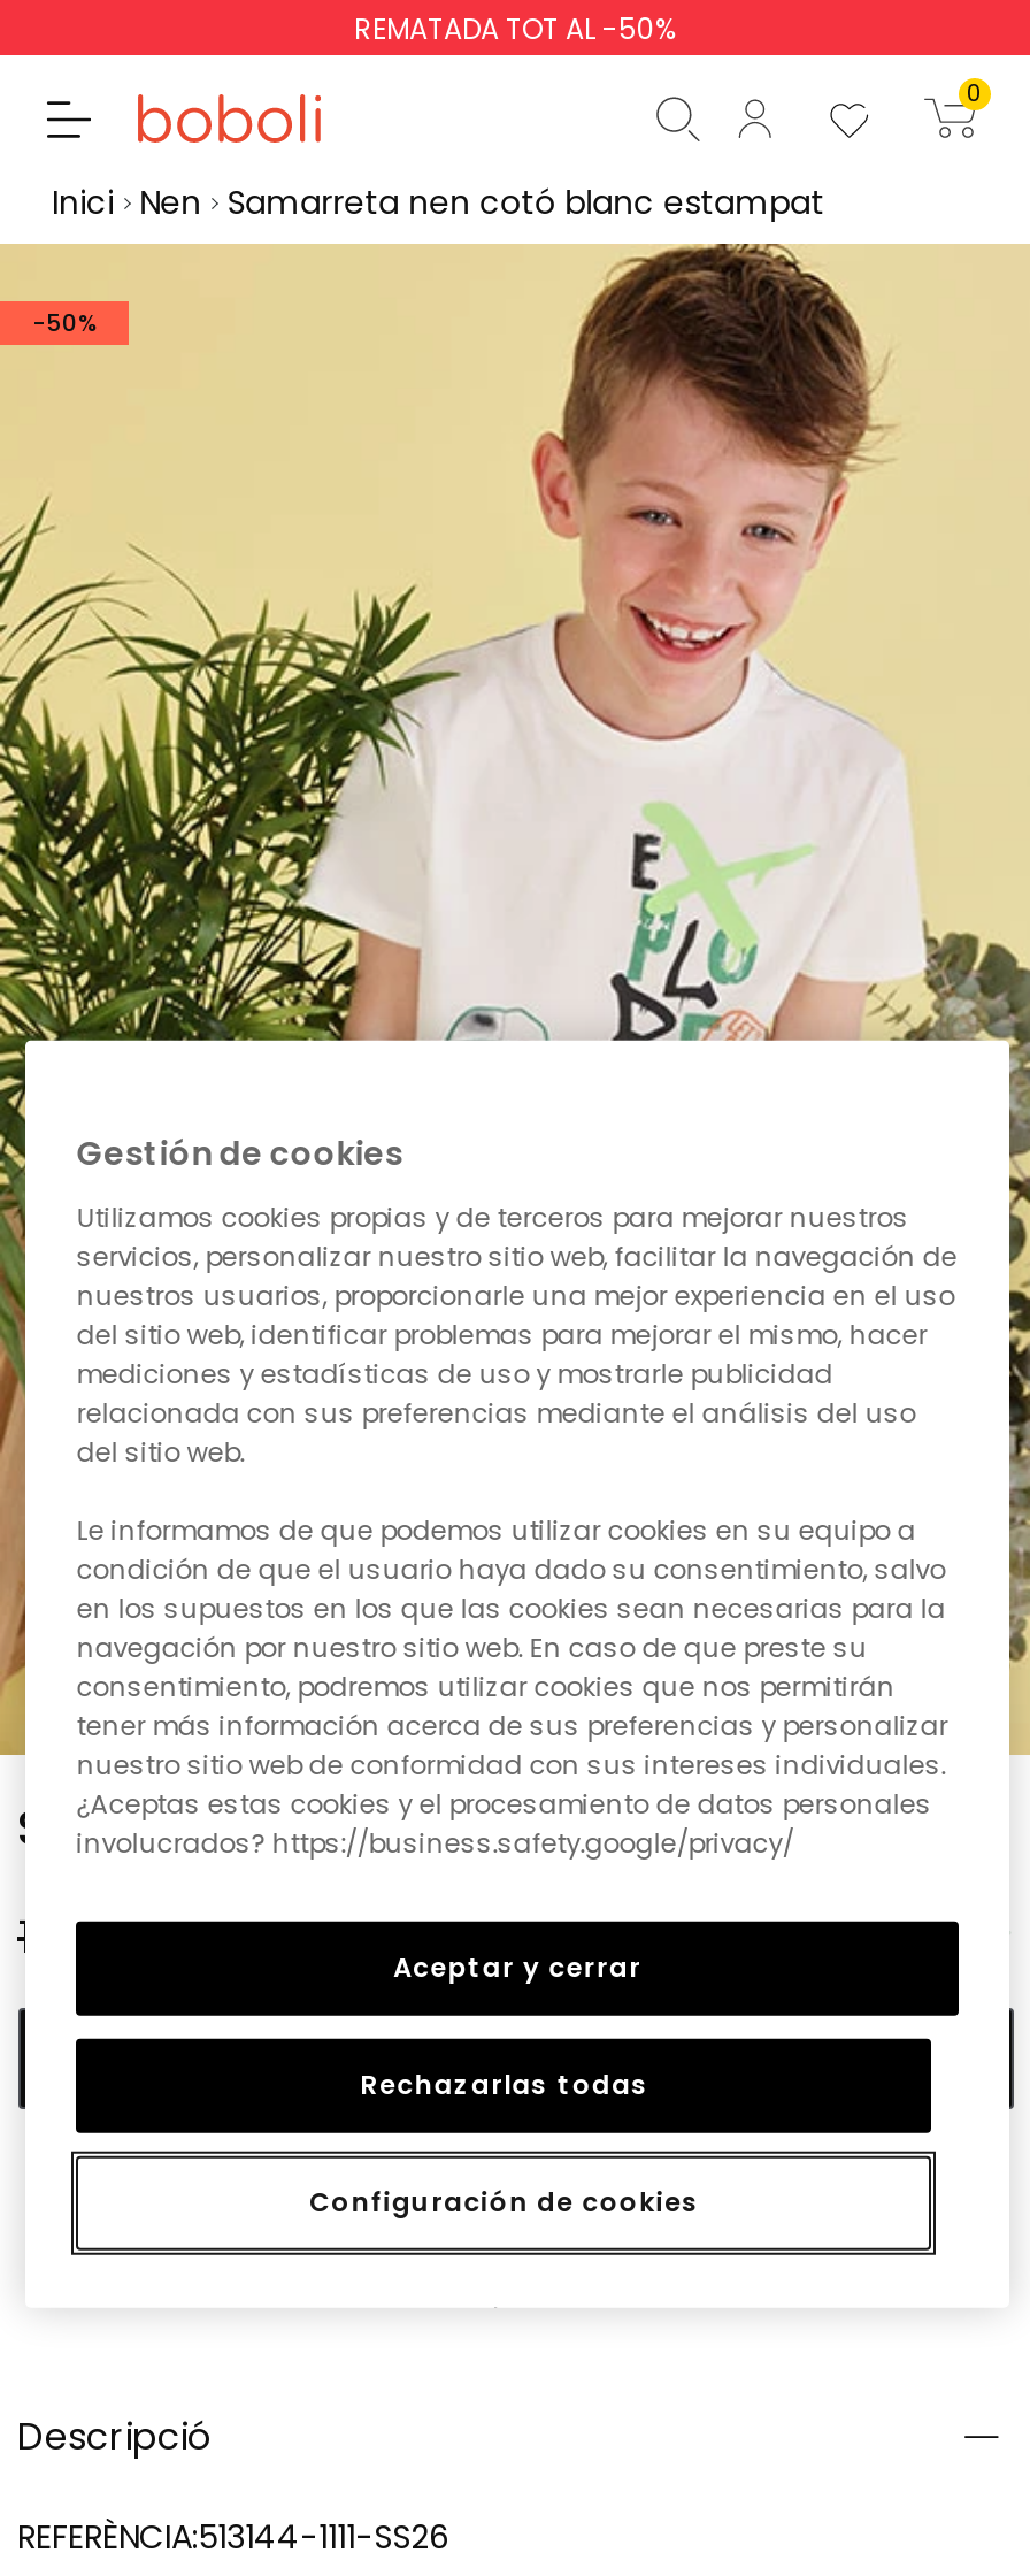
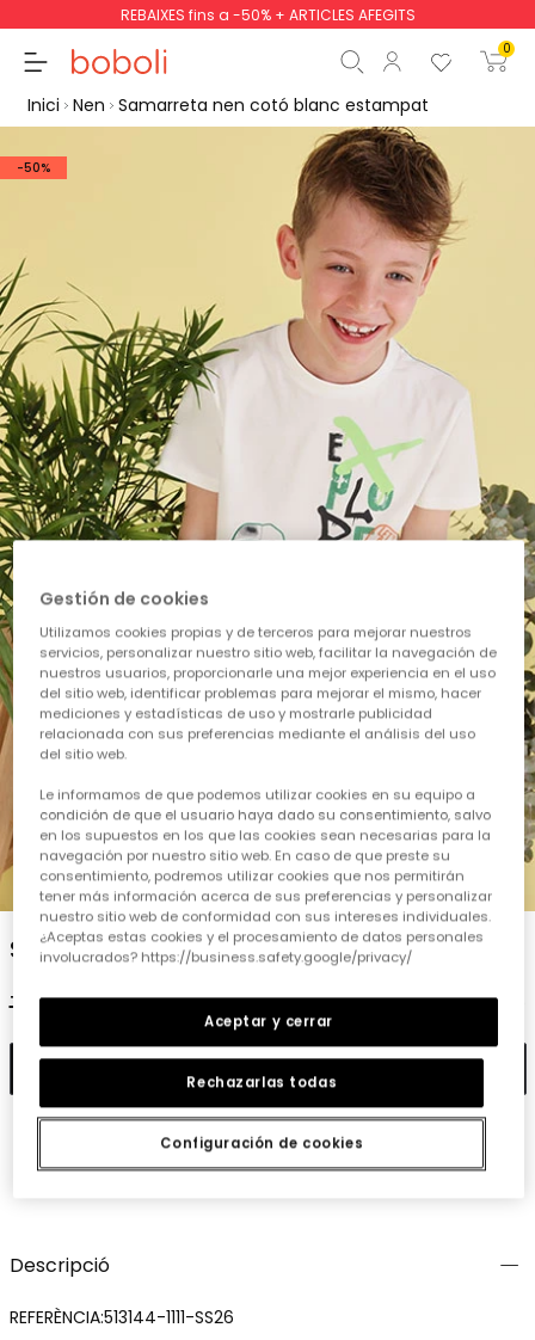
[354,9,676,48] REMATADA TOT AL -50% -> [120,5,415,25] REBAIXES fins a -50% + ARTICLES AFEGITS

